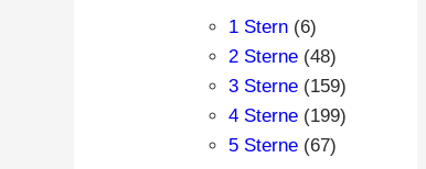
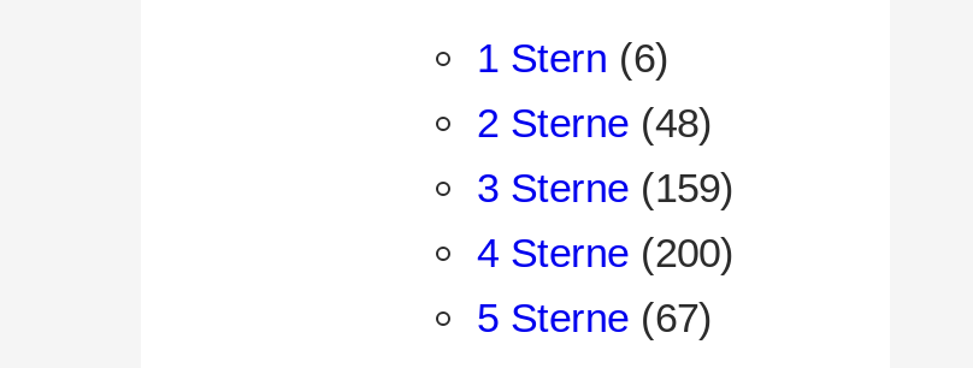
[228,105,346,126] 4 Sterne (199) -> [477,231,735,277] 4 Sterne (200)

